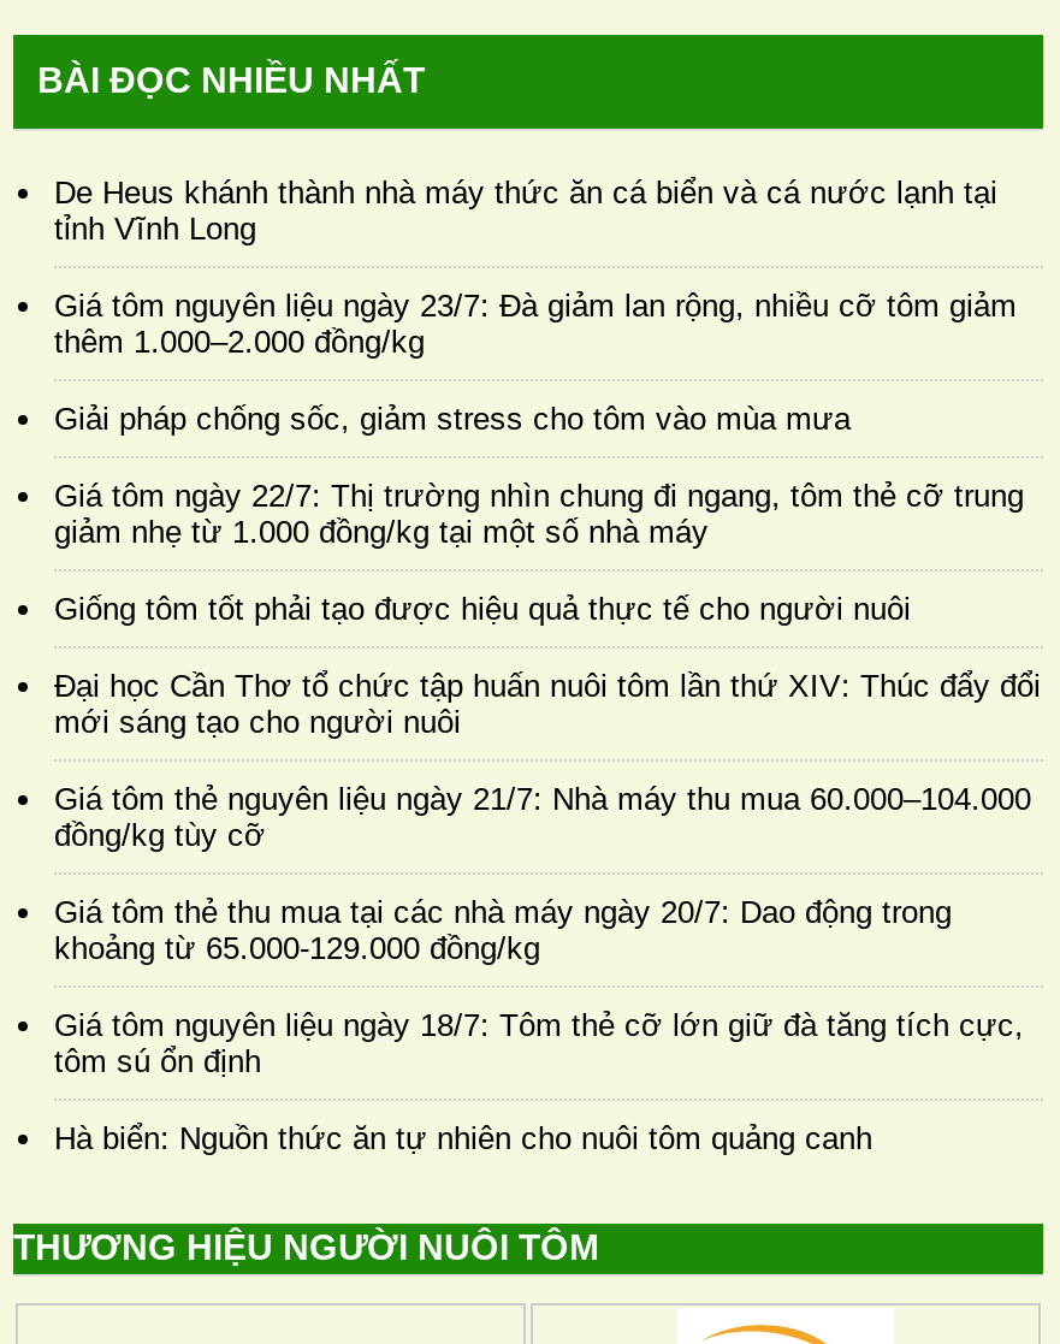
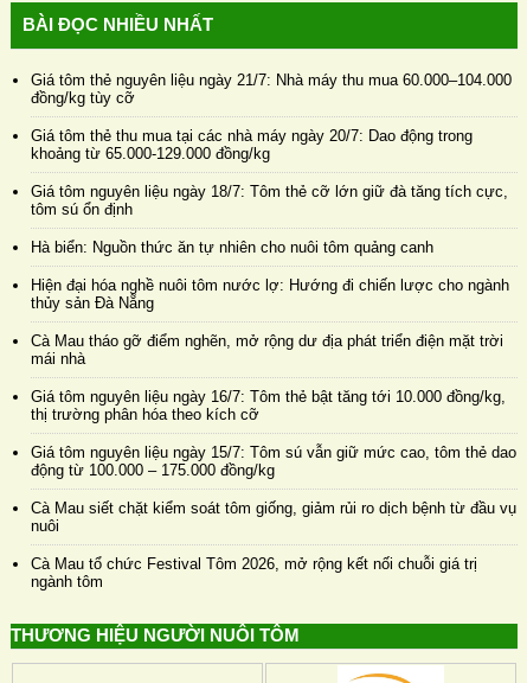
[54,175,1041,740] De Heus khánh thành nhà máy thức ăn cá biển và cá nước lạnh tại | tỉnh Vĩnh Long | Giá tôm nguyên liệu ngày 23/7: Đà giảm lan rộng, nhiều cỡ tôm giảm | thêm 1.000–2.000 đồng/kg | Giải pháp chống sốc, giảm stress cho tôm vào mùa mưa | Giá tôm ngày 22/7: Thị trường nhìn chung đi ngang, tôm thẻ cỡ trung | giảm nhẹ từ 1.000 đồng/kg tại một số nhà máy | Giống tôm tốt phải tạo được hiệu quả thực tế cho người nuôi | Đại học Cần Thơ tổ chức tập huấn nuôi tôm lần thứ XIV: Thúc đẩy đổi | mới sáng tạo cho người nuôi -> none
moved [54,781,1031,1157] -> [31,71,512,256]: Giá tôm thẻ nguyên liệu ngày 21/7: Nhà máy thu mua 60.000–104.000 | đồng/kg tùy cỡ | Giá tôm thẻ thu mua tại các nhà máy ngày 20/7: Dao động trong | khoảng từ 65.000-129.000 đồng/kg | Giá tôm nguyên liệu ngày 18/7: Tôm thẻ cỡ lớn giữ đà tăng tích cực, | tôm sú ổn định | Hà biển: Nguồn thức ăn tự nhiên cho nuôi tôm quảng canh
none -> [31,277,516,591] Hiện đại hóa nghề nuôi tôm nước lợ: Hướng đi chiến lược cho ngành | thủy sản Đà Nẵng | Cà Mau tháo gỡ điểm nghẽn, mở rộng dư địa phát triển điện mặt trời | mái nhà | Giá tôm nguyên liệu ngày 16/7: Tôm thẻ bật tăng tới 10.000 đồng/kg, | thị trường phân hóa theo kích cỡ | Giá tôm nguyên liệu ngày 15/7: Tôm sú vẫn giữ mức cao, tôm thẻ dao | động từ 100.000 – 175.000 đồng/kg | Cà Mau siết chặt kiểm soát tôm giống, giảm rủi ro dịch bệnh từ đầu vụ | nuôi | Cà Mau tổ chức Festival Tôm 2026, mở rộng kết nối chuỗi giá trị | ngành tôm

